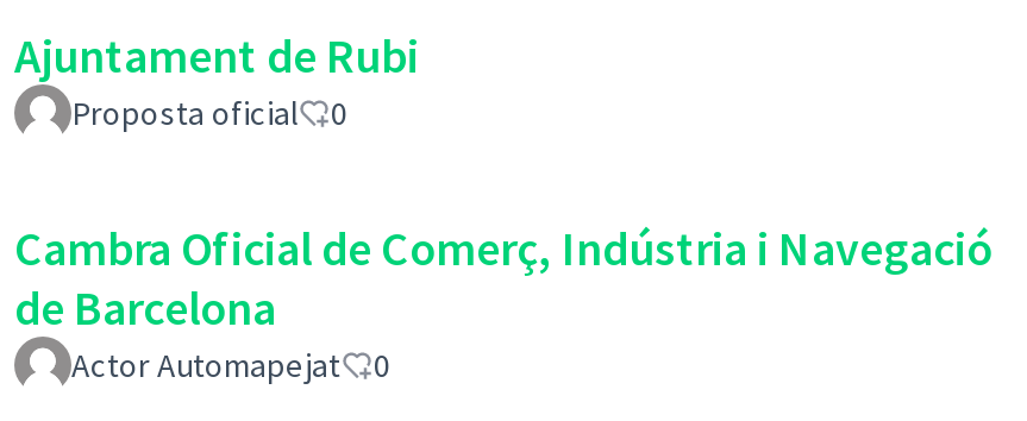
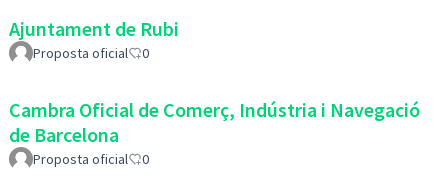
[71,344,340,387] Actor Automapejat -> [33,150,128,168] Proposta oficial

